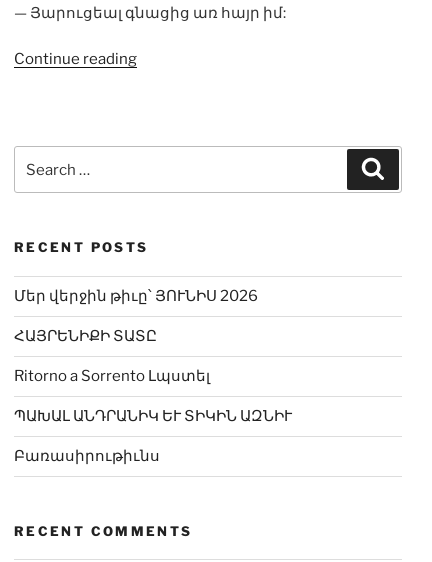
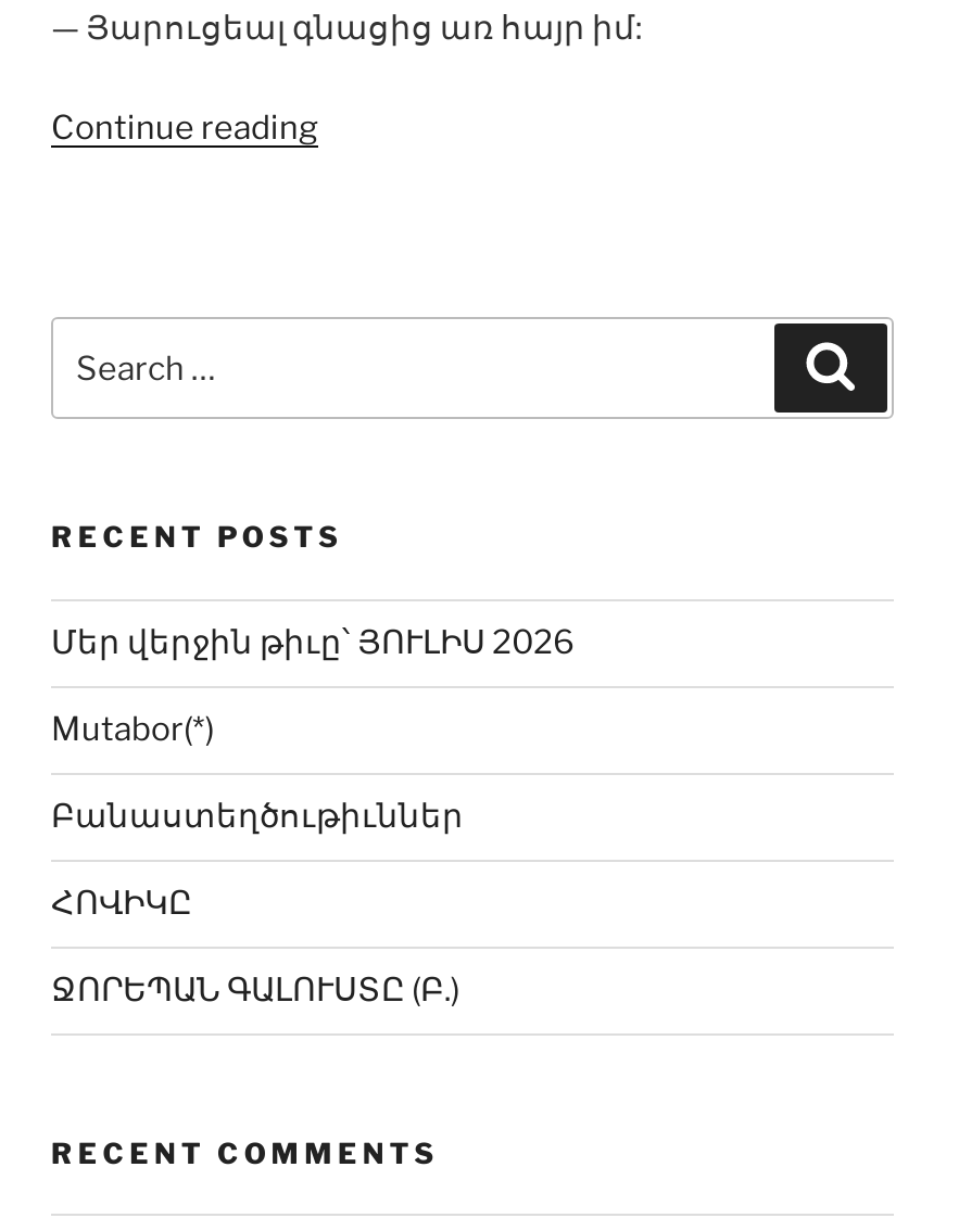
[14,287,258,305] Մեր վերջին թիւը՝ ՅՈՒՆԻՍ 2026 -> [51,624,575,663] Մեր վերջին թիւը՝ ՅՈՒԼԻՍ 2026
[14,327,157,345] ՀԱՅՐԵՆԻՔԻ ՏԱՏԸ -> [51,711,214,750] Mutabor(*)
[14,367,210,385] Ritorno a Sorrento Լպստել -> [51,797,464,837] Բանաստեղծութիւններ
[14,407,292,425] ՊԱԽԱԼ ԱՆԴՐԱՆԻԿ ԵՒ ՏԻԿԻՆ ԱԶՆԻՒ -> [51,884,192,923] ՀՈՎԻԿԸ
[14,447,160,465] Բառասիրութիւնս -> [51,971,459,1010] ՋՈՐԵՊԱՆ ԳԱԼՈՒՍՏԸ (Բ.)

